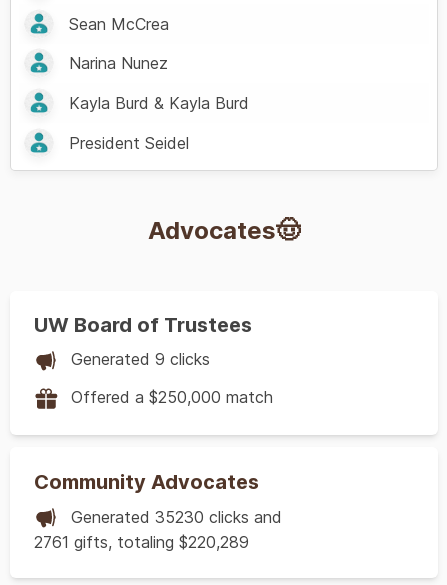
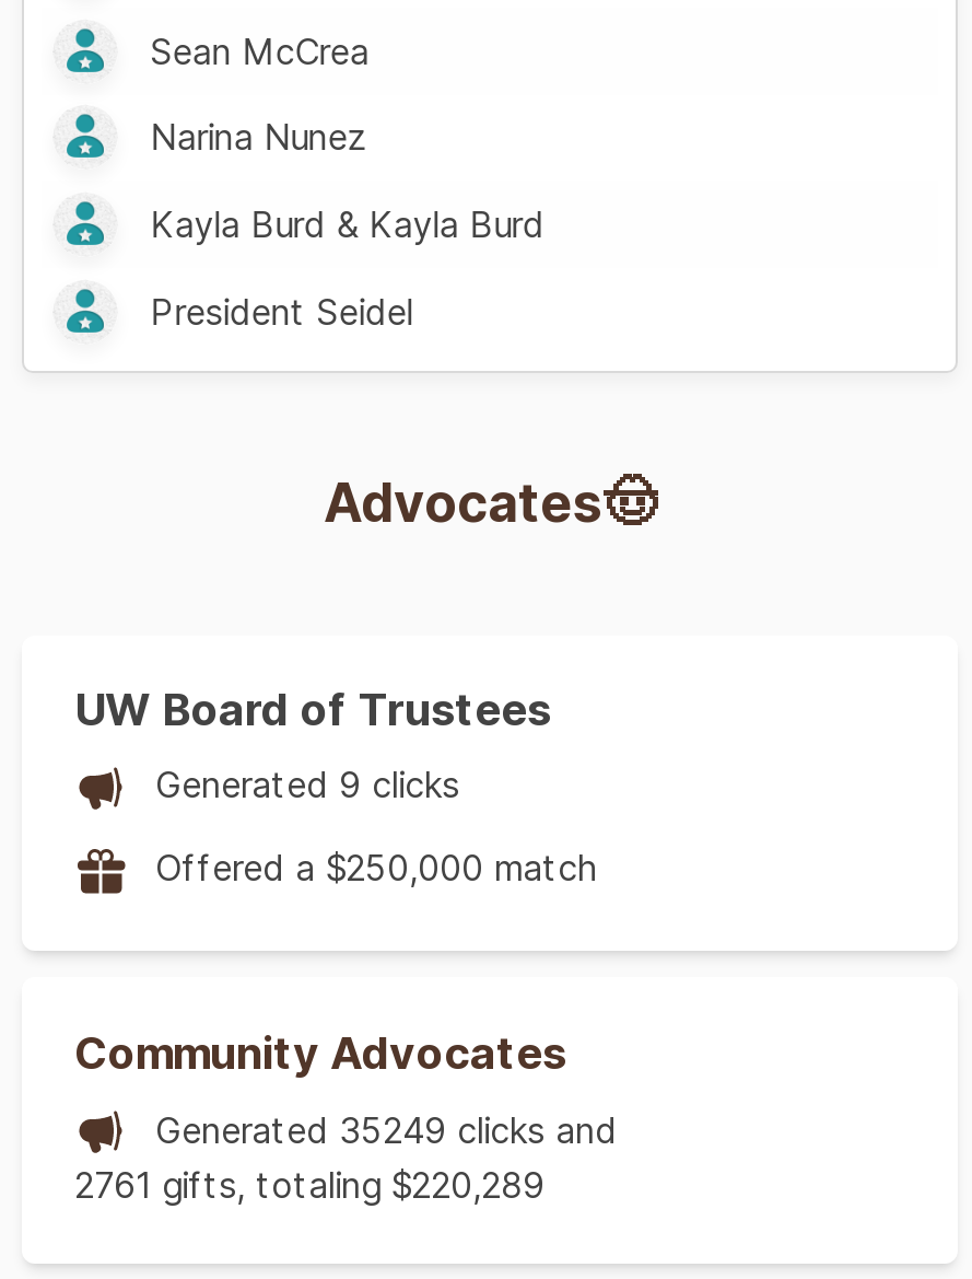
[66,507,282,527] Generated 35230 clicks and -> [144,1107,617,1151] Generated 35249 clicks and

